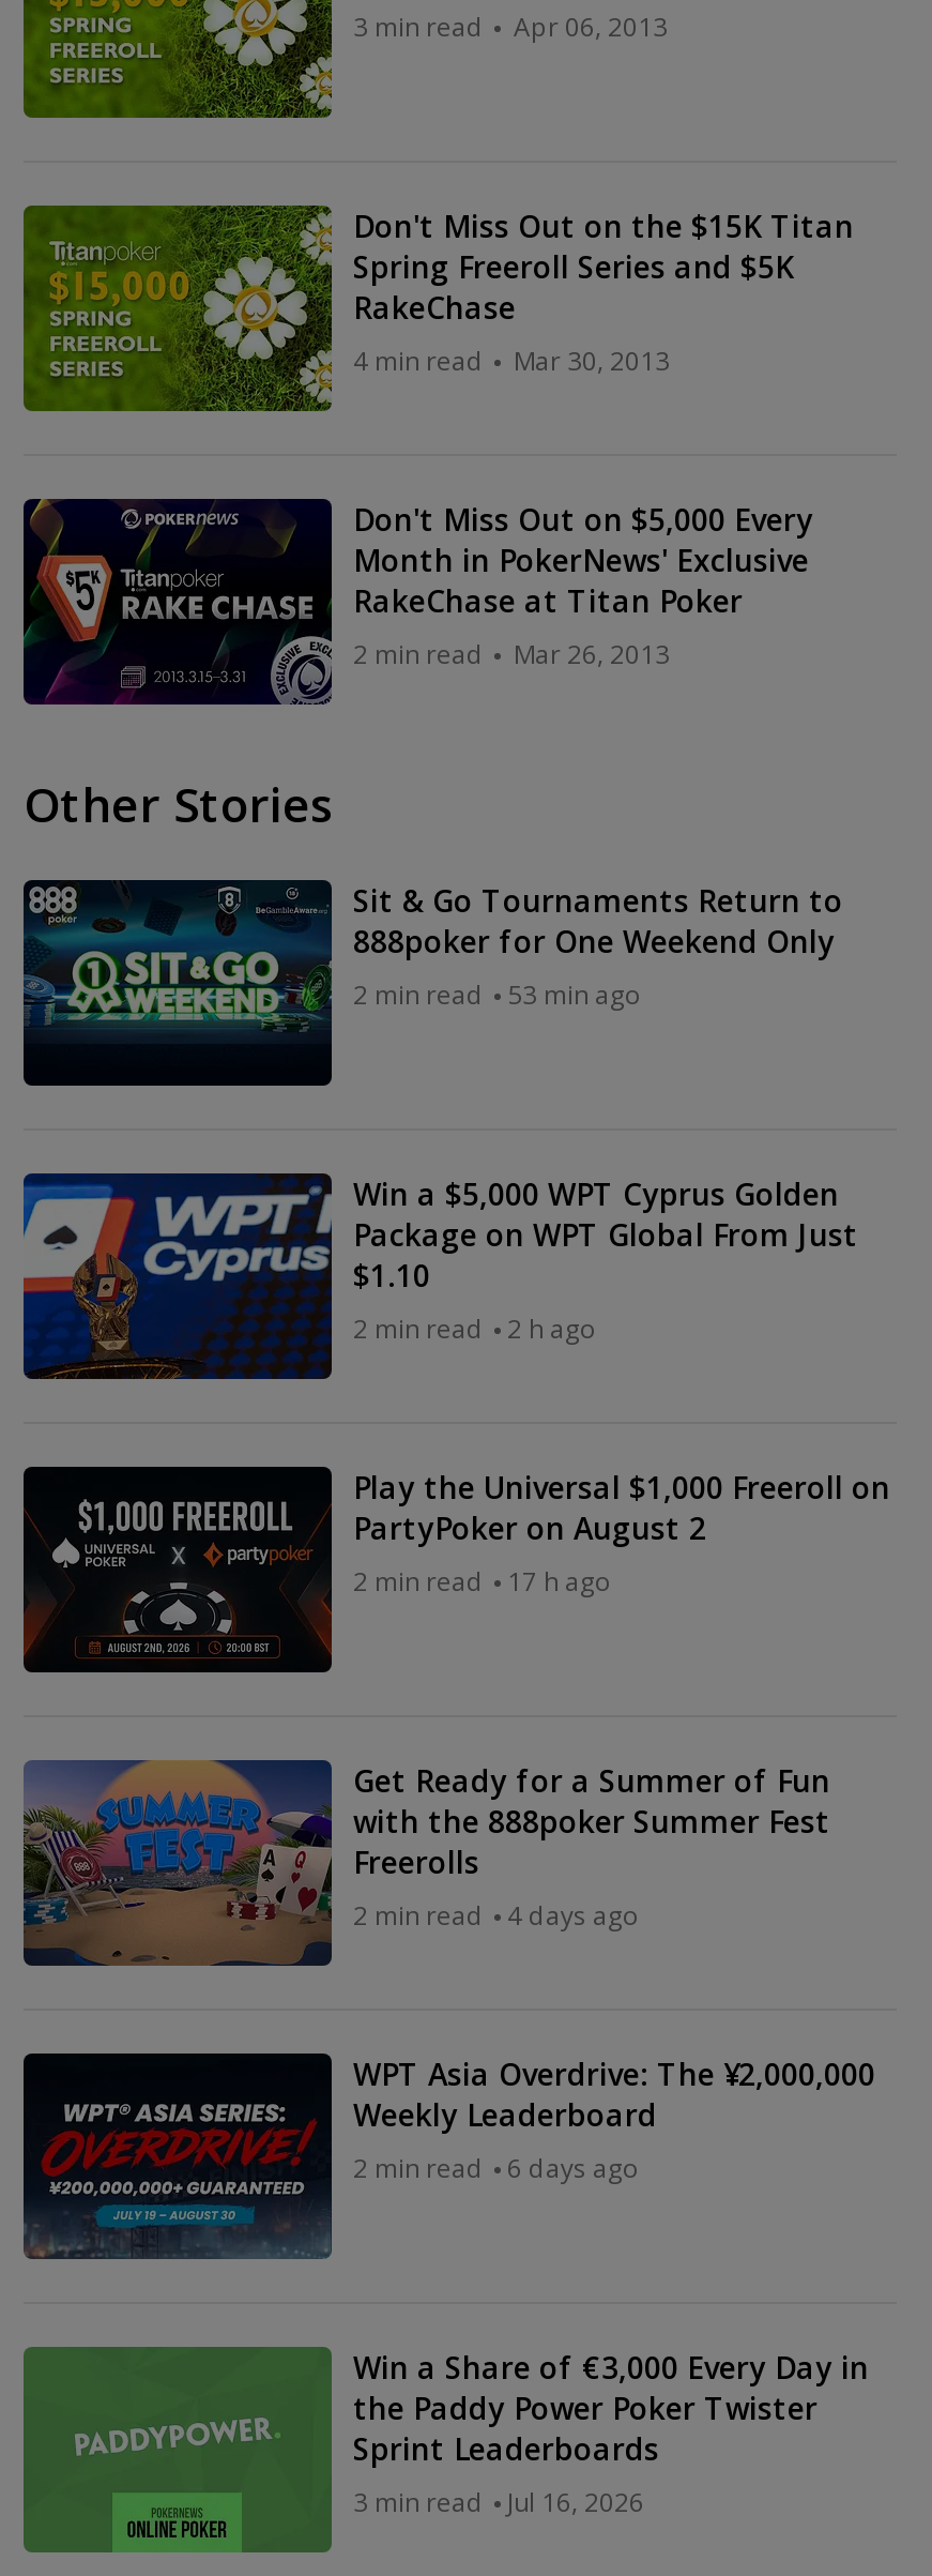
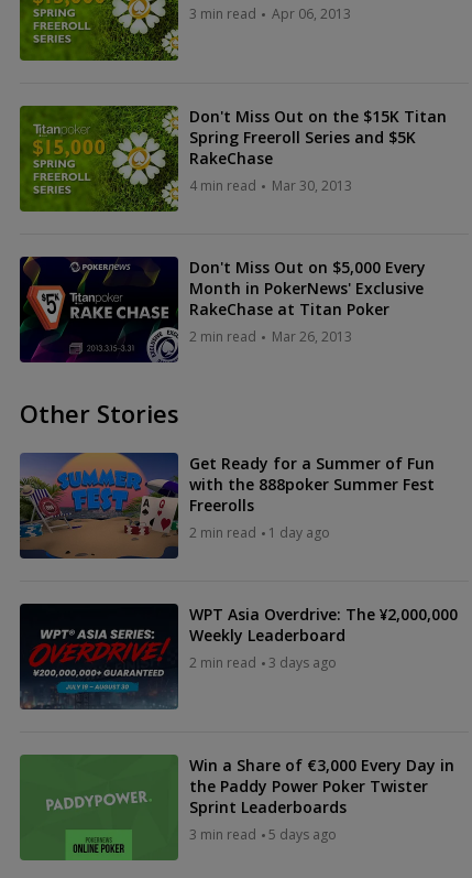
[21,878,843,1088] [image] | Sit & Go Tournaments Return to | 888poker for One Weekend Only | 2 min read | 53 min ago -> none
[21,1171,858,1379] [image] | Win a $5,000 WPT Cyprus Golden | Package on WPT Global From Just | $1.10 | 2 min read | 2 h ago -> none
[21,1465,890,1675] [image] | Play the Universal $1,000 Freeroll on | PartyPoker on August 2 | 2 min read | 17 h ago -> none
[353,1898,640,1934] 2 min read 4 days ago -> [189,523,330,542] 2 min read 1 day ago
[353,2150,640,2187] 2 min read 6 days ago -> [189,653,337,672] 2 min read 3 days ago
[353,2484,644,2521] 3 min read Jul 16, 2026 -> [189,825,337,844] 3 min read 5 days ago

